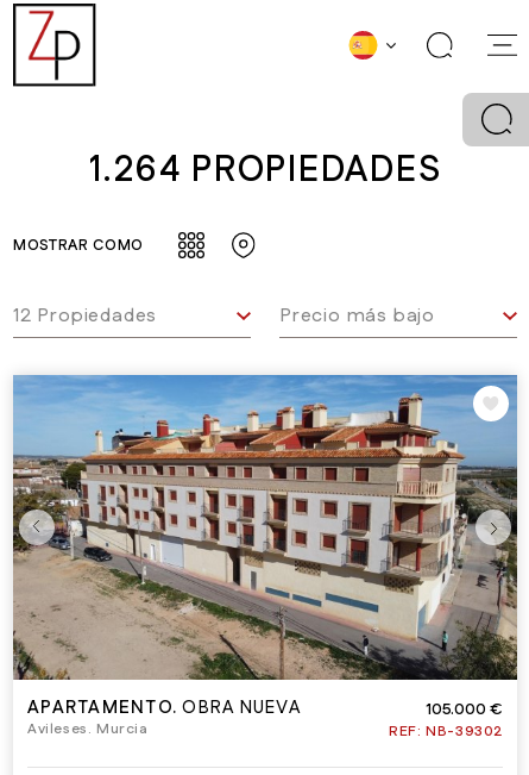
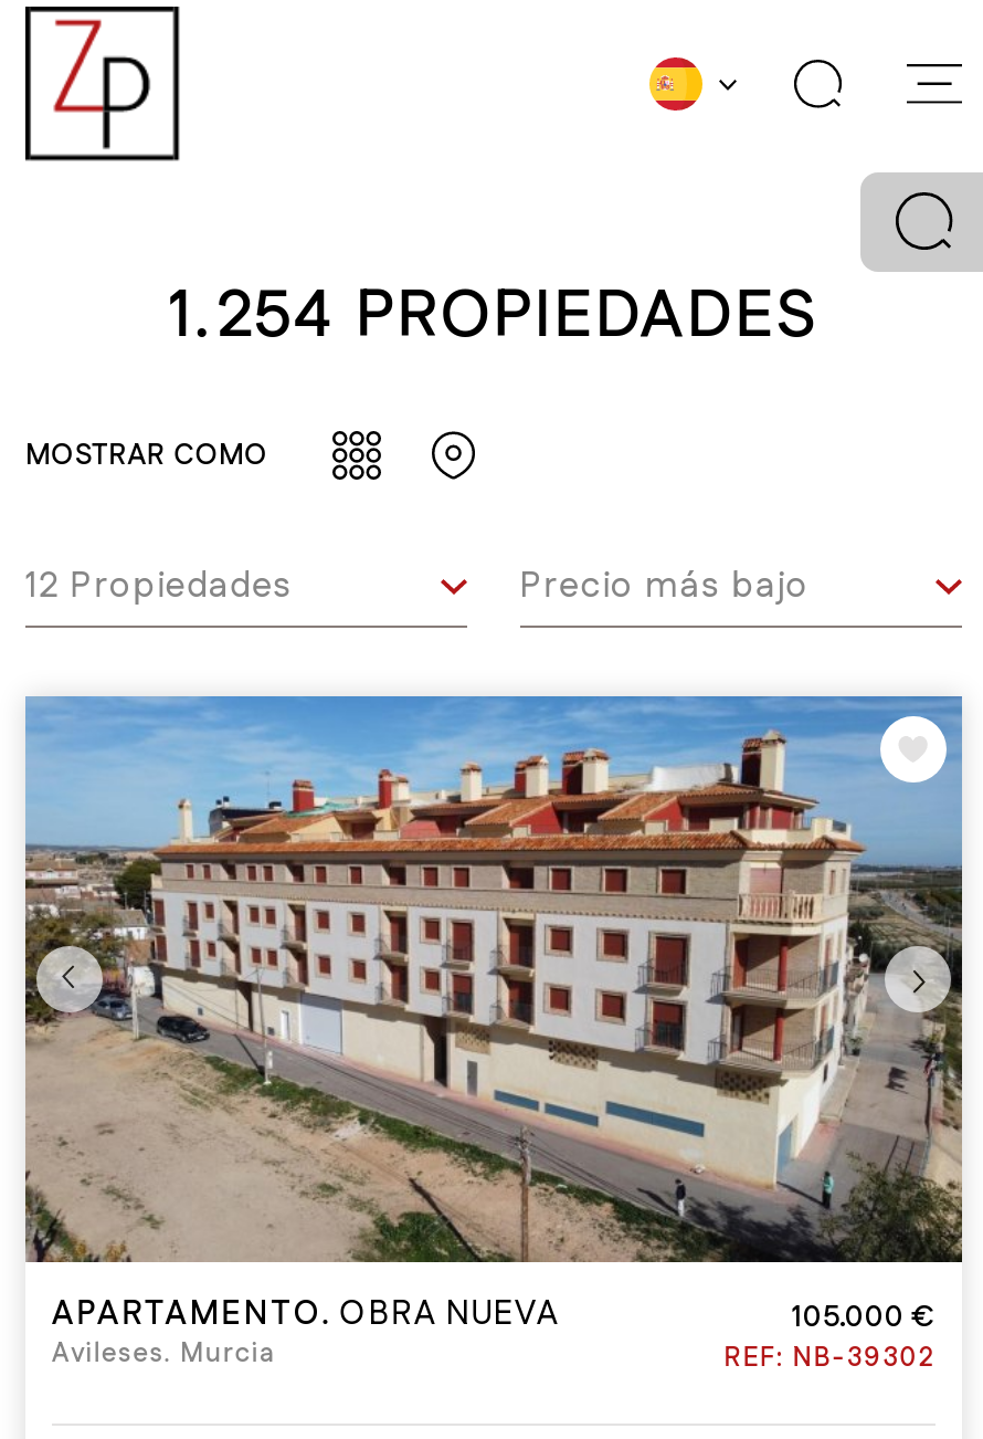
[89,145,442,196] 1.264 PROPIEDADES -> [168,270,819,365] 1.254 PROPIEDADES

